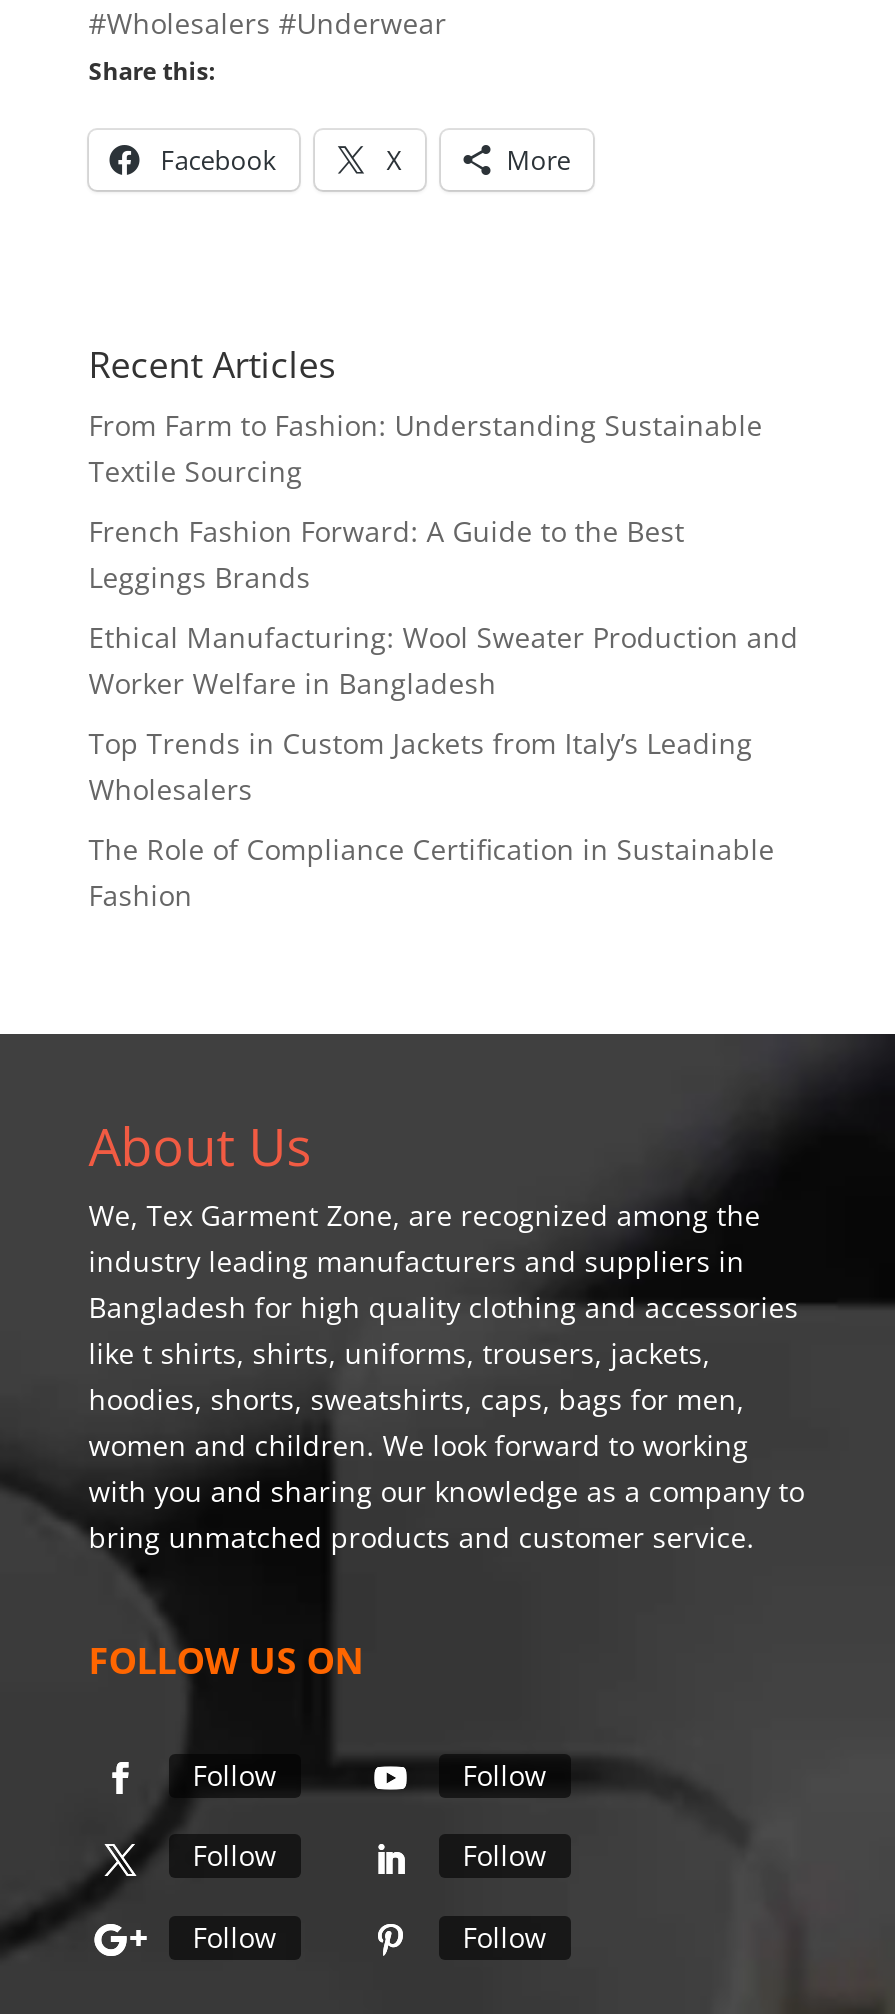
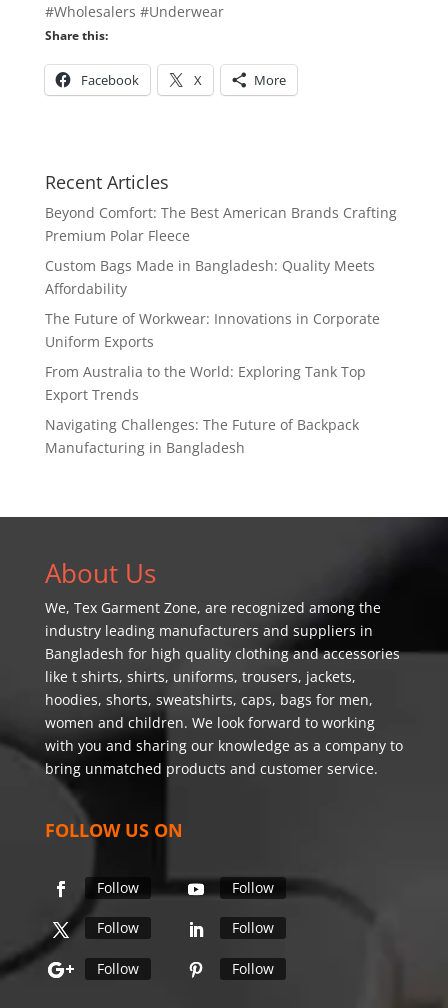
[89,406,763,490] From Farm to Fashion: Understanding Sustainable | Textile Sourcing -> [45,203,397,245] Beyond Comfort: The Best American Brands Crafting | Premium Polar Fleece
[89,512,685,596] French Fashion Forward: A Guide to the Best | Leggings Brands -> [45,256,375,298] Custom Bags Made in Bangladesh: Quality Meets | Affordability
[89,618,799,702] Ethical Manufacturing: Wool Sweater Production and | Worker Welfare in Bangladesh -> [45,309,380,351] The Future of Workwear: Innovations in Corporate | Uniform Exports
[89,724,753,808] Top Trends in Custom Jackets from Italy’s Leading | Wholesalers -> [45,362,366,404] From Australia to the World: Exploring Tank Top | Export Trends
[89,830,775,914] The Role of Compliance Certification in Sustainable | Fashion -> [45,415,359,457] Navigating Challenges: The Future of Backpack | Manufacturing in Bangladesh

